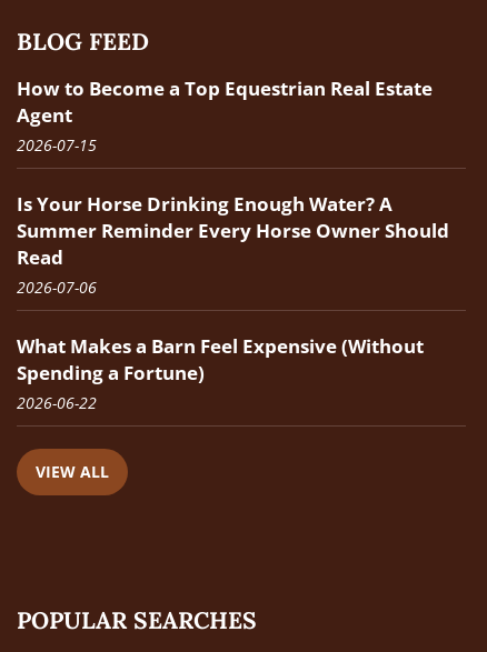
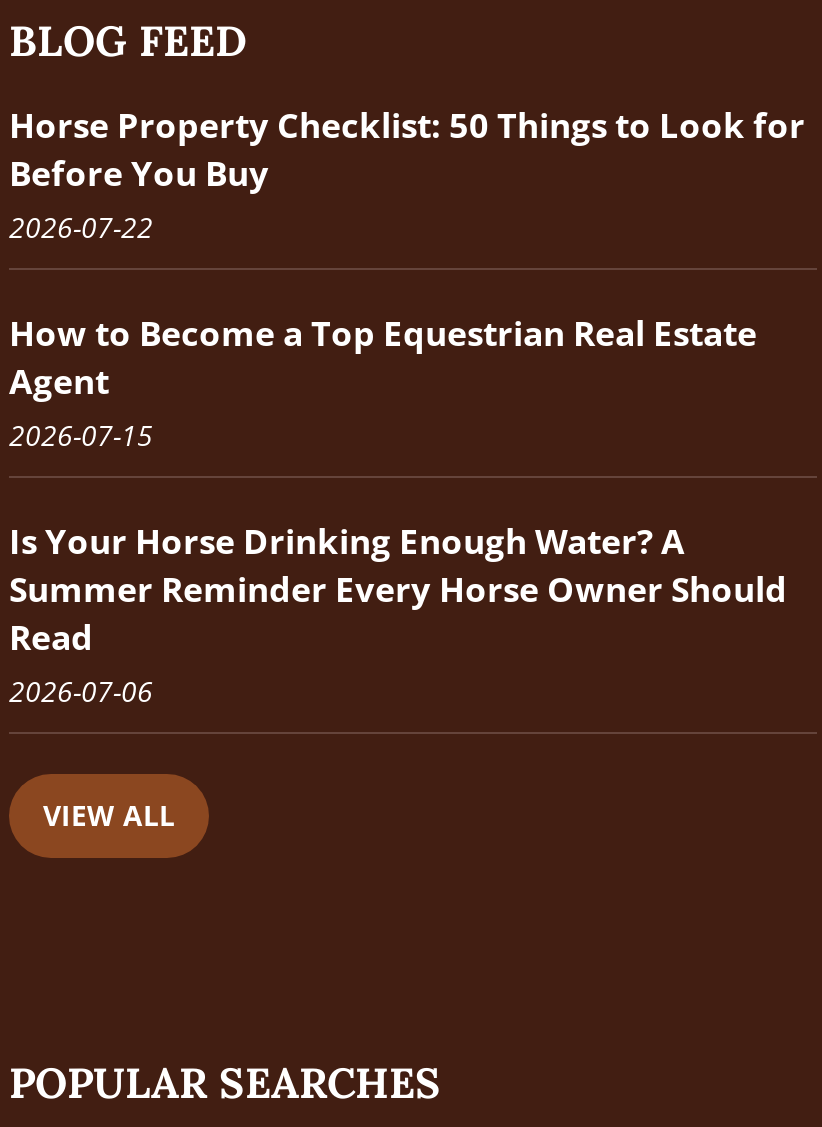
none -> [9,103,805,247] Horse Property Checklist: 50 Things to Look for | Before You Buy | 2026-07-22
moved [17,76,449,298] -> [9,311,787,711]: How to Become a Top Equestrian Real Estate | Agent | 2026-07-15 | Is Your Horse Drinking Enough Water? A | Summer Reminder Every Horse Owner Should | Read | 2026-07-06
[17,334,424,414] What Makes a Barn Feel Expensive (Without | Spending a Fortune) | 2026-06-22 -> none

